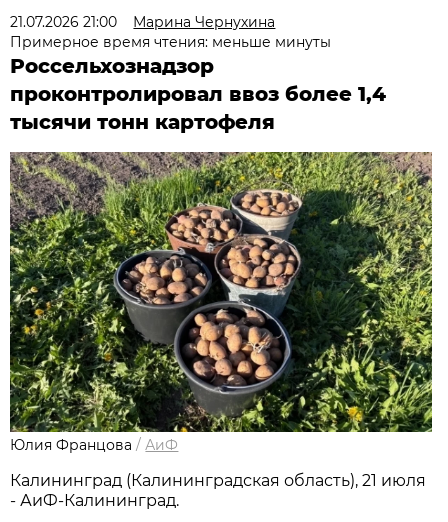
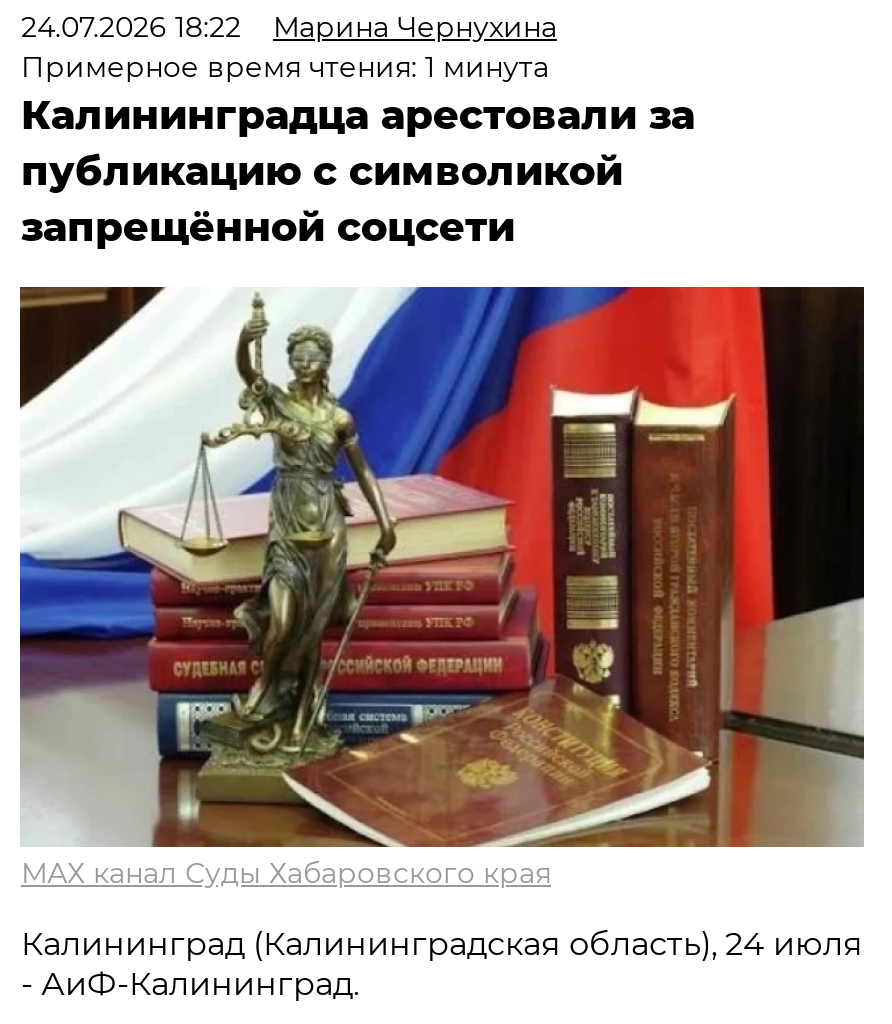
[10,13,275,31] 21.07.2026 21:00 Марина Чернухина -> [21,9,557,45] 24.07.2026 18:22 Марина Чернухина
[10,33,386,134] Примерное время чтения: меньше минуты | Россельхознадзор | проконтролировал ввоз более 1,4 | тысячи тонн картофеля -> [21,49,695,251] Примерное время чтения: 1 минута | Калининградца арестовали за | публикацию с символикой | запрещённой соцсети
[9,151,433,454] [image] | Юлия Францова / АиФ -> [18,285,866,891] [image] | МАХ канал Суды Хабаровского края
[10,471,426,490] Калининград (Калининградская область), 21 июля -> [21,925,863,963] Калининград (Калининградская область), 24 июля

